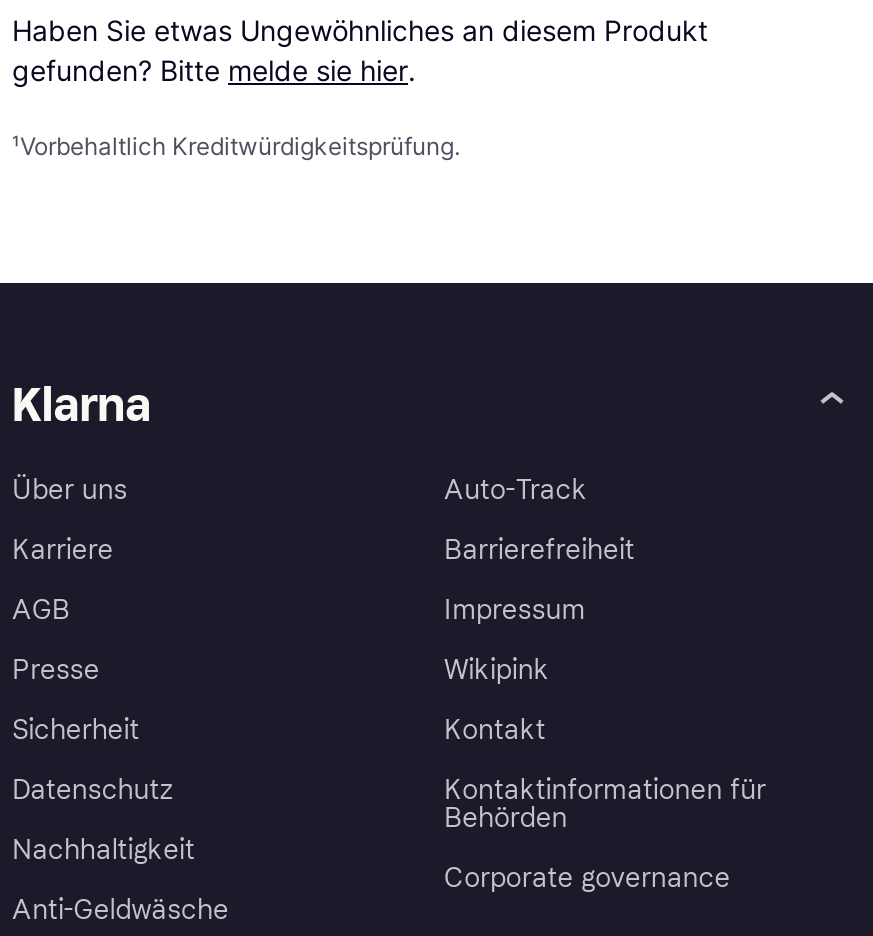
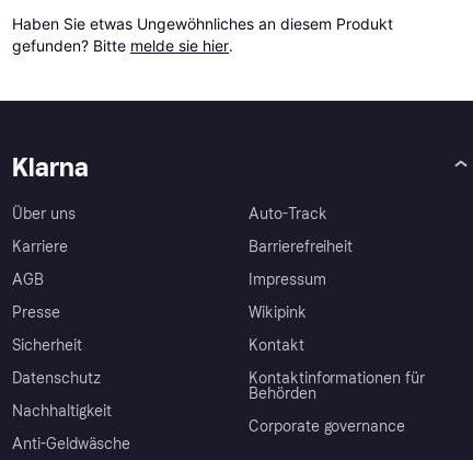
[12,131,460,161] ¹Vorbehaltlich Kreditwürdigkeitsprüfung. -> none

